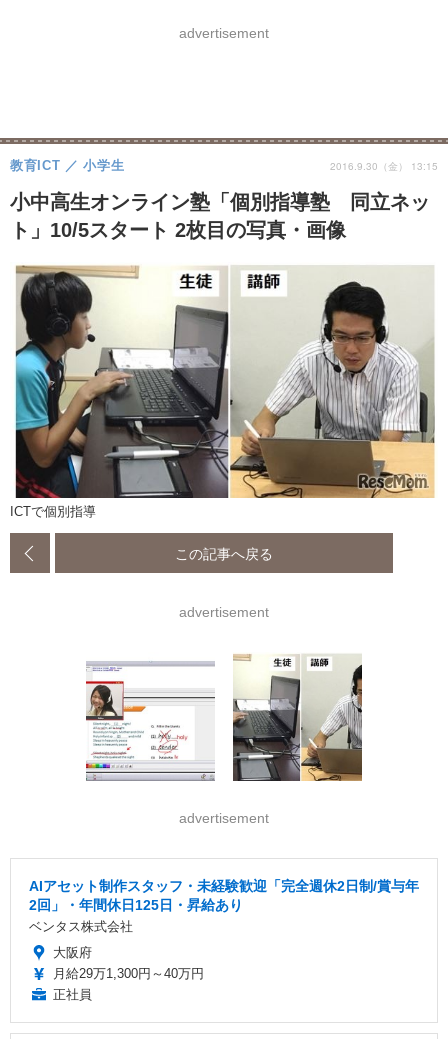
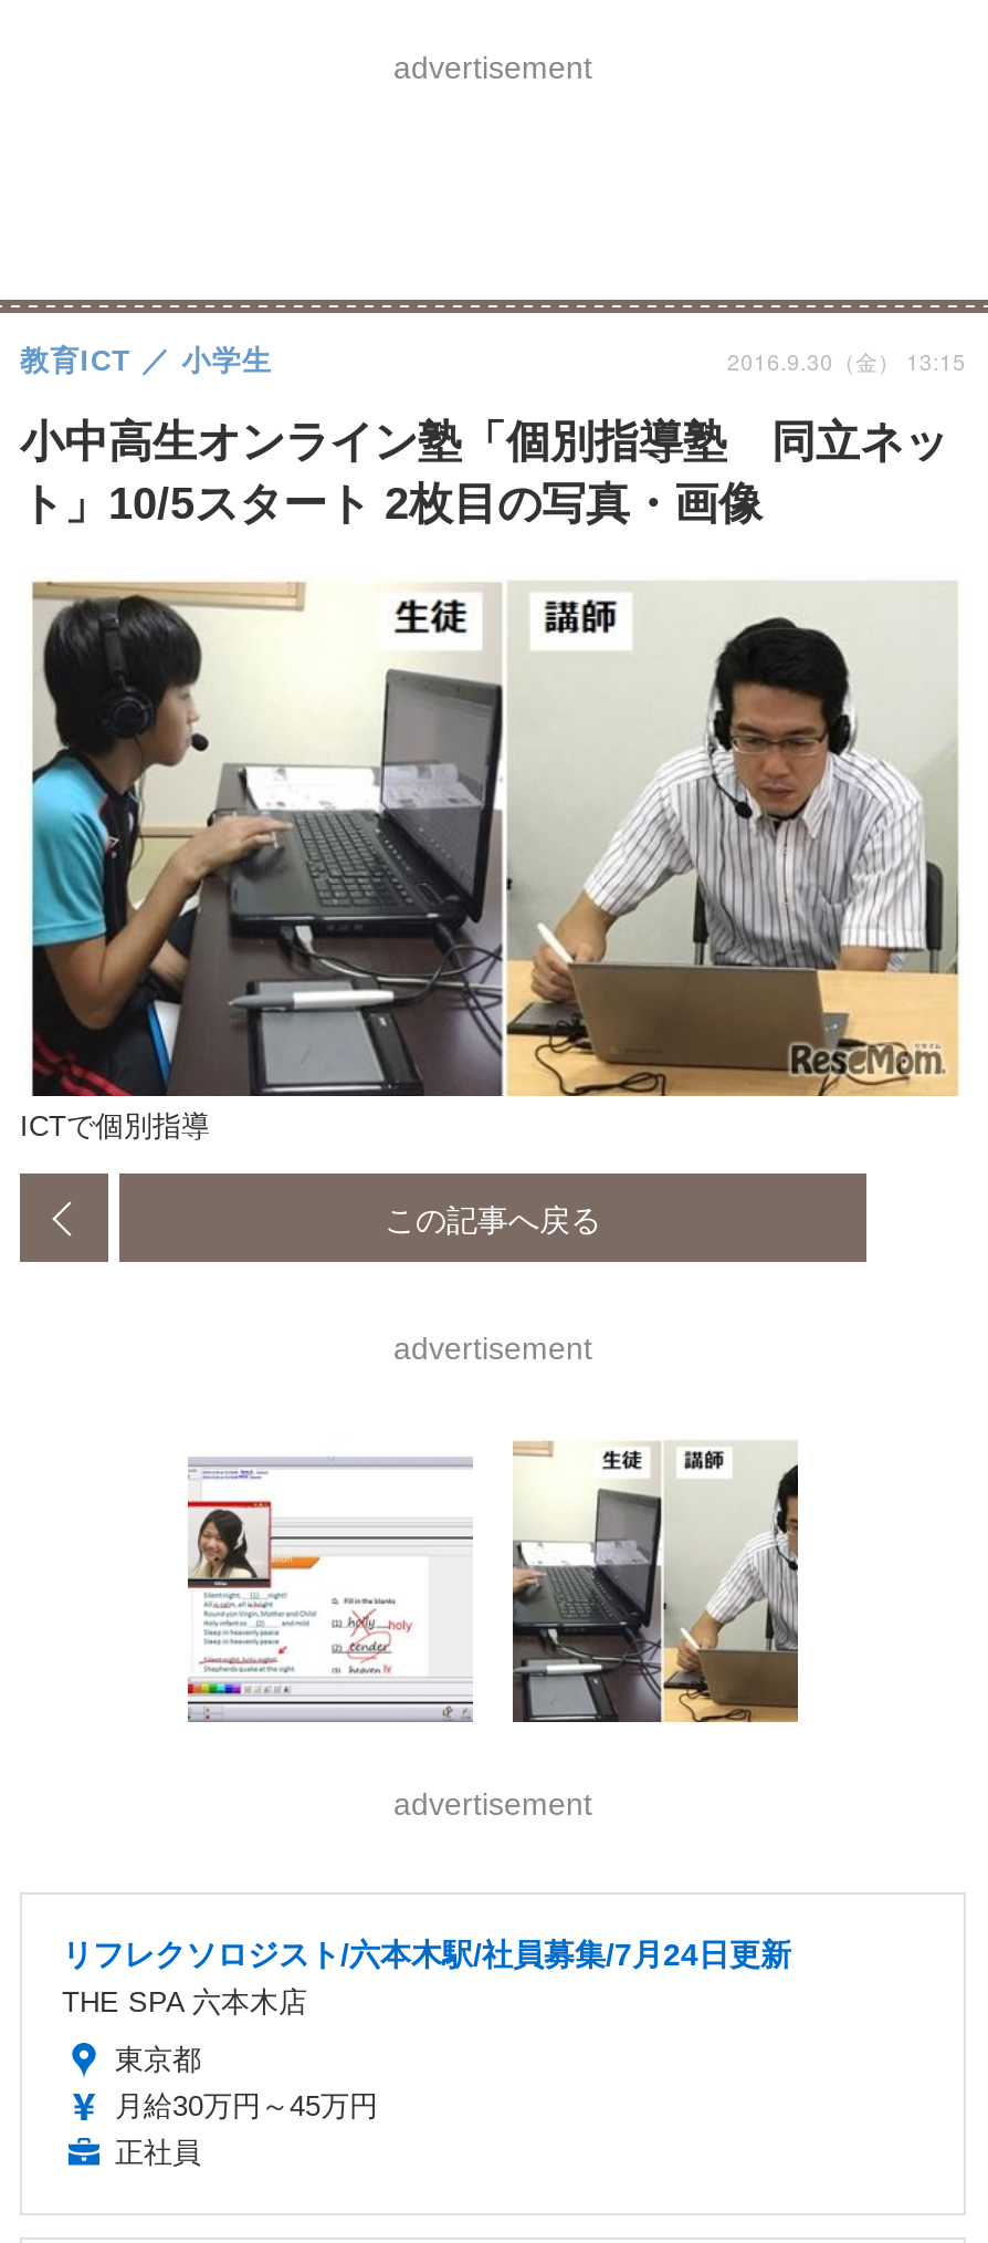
[29,878,419,934] AIアセット制作スタッフ・未経験歓迎「完全週休2日制/賞与年 | 2回」・年間休日125日・昇給あり | ベンタス株式会社 -> [62,1937,791,2019] リフレクソロジスト/六本木駅/社員募集/7月24日更新 | THE SPA 六本木店
[53,945,204,981] 大阪府 | 月給29万1,300円～40万円 -> [115,2043,378,2123] 東京都 | 月給30万円～45万円

